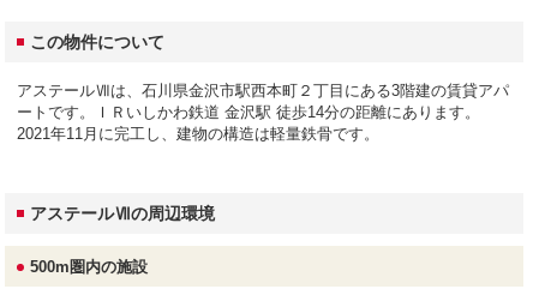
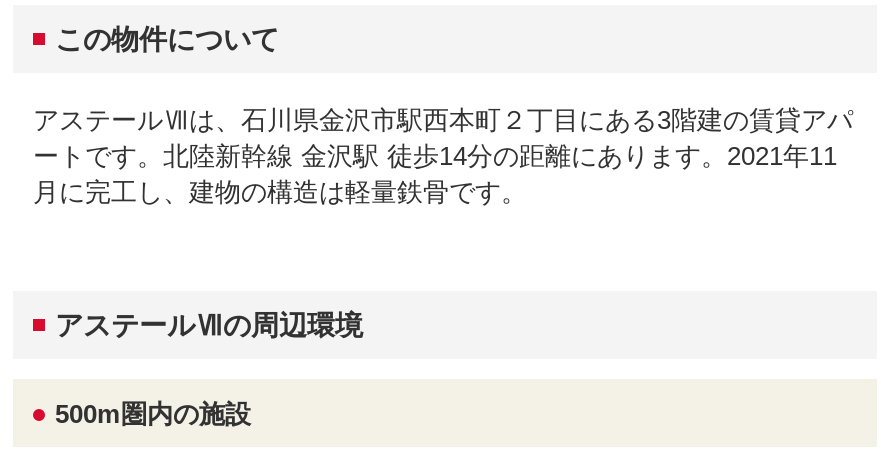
[17,103,480,143] ートです。ＩＲいしかわ鉄道 金沢駅 徒歩14分の距離にあります。 | 2021年11月に完工し、建物の構造は軽量鉄骨です。 -> [33,141,837,207] ートです。北陸新幹線 金沢駅 徒歩14分の距離にあります。2021年11 | 月に完工し、建物の構造は軽量鉄骨です。

